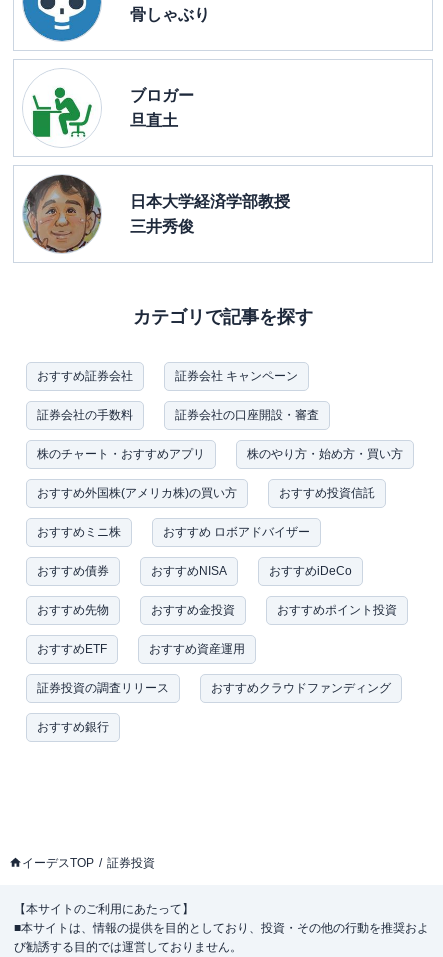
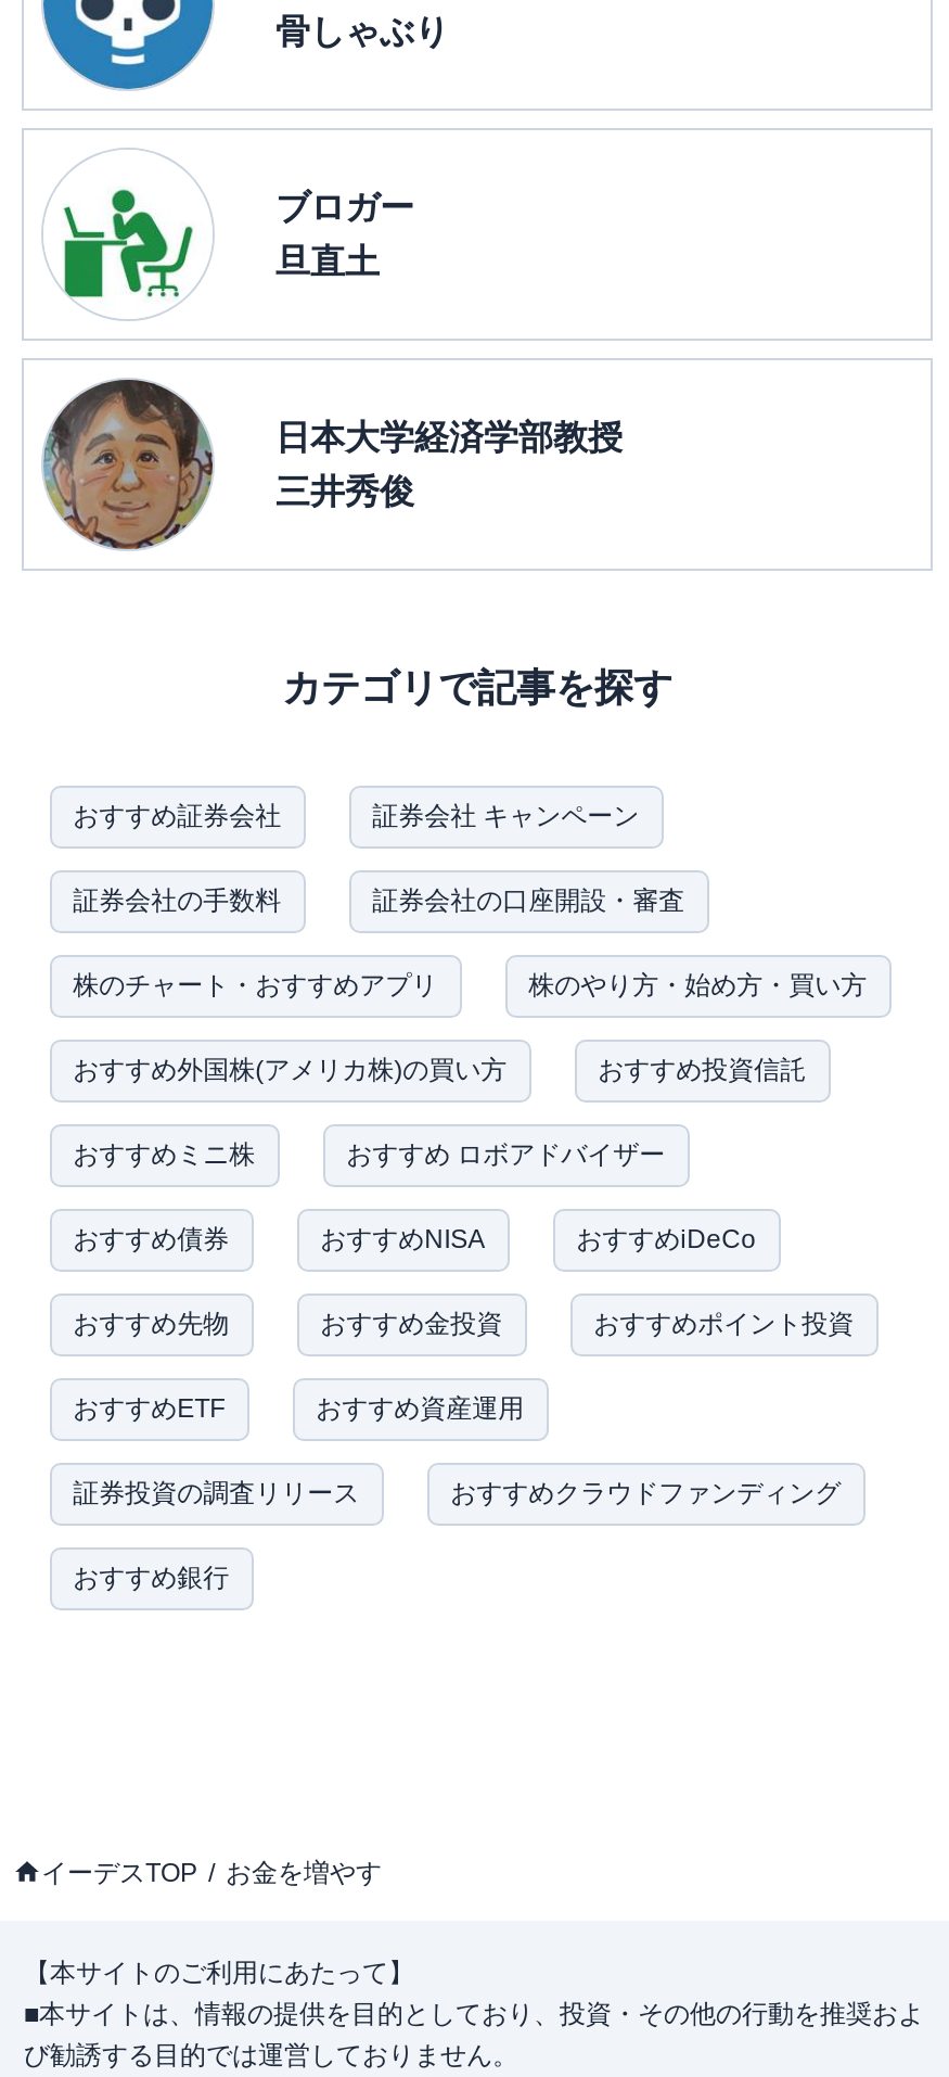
[107,856,155,870] 証券投資 -> [226,1858,382,1888] お金を増やす

